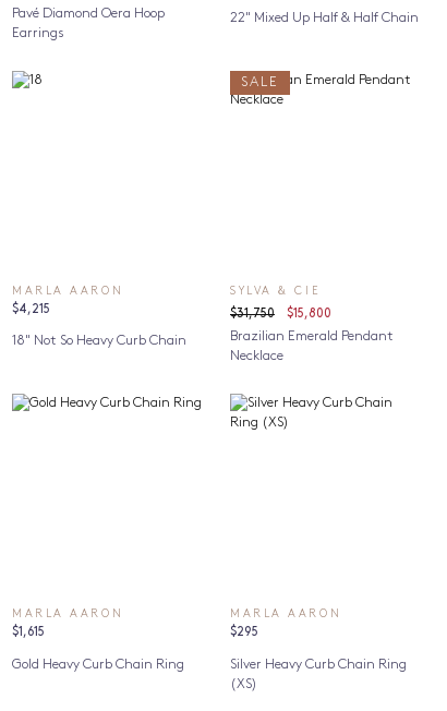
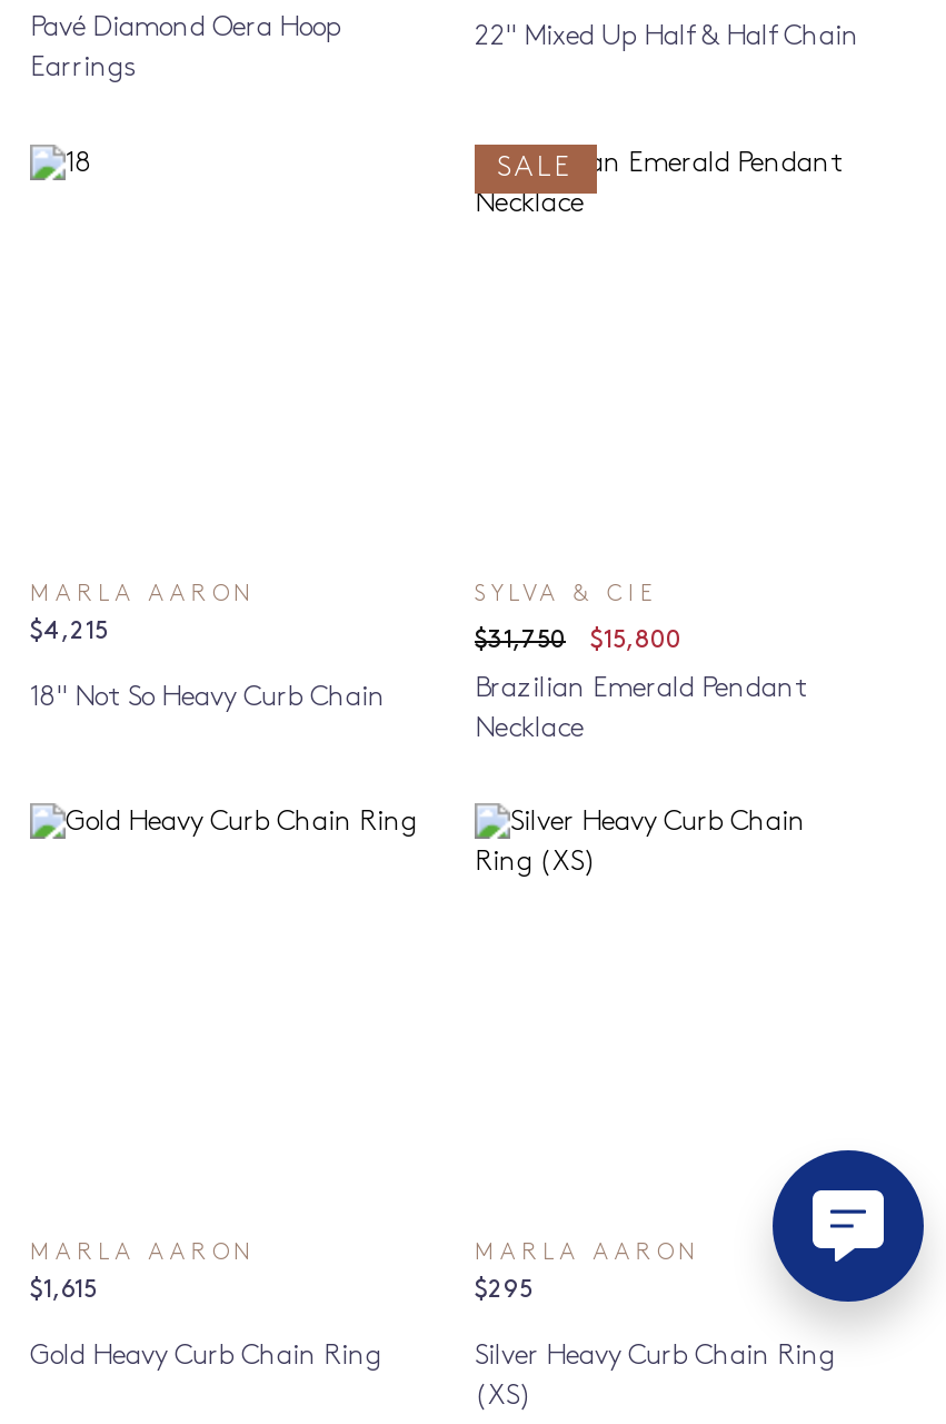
none -> [768,1148,928,1322] [image]

